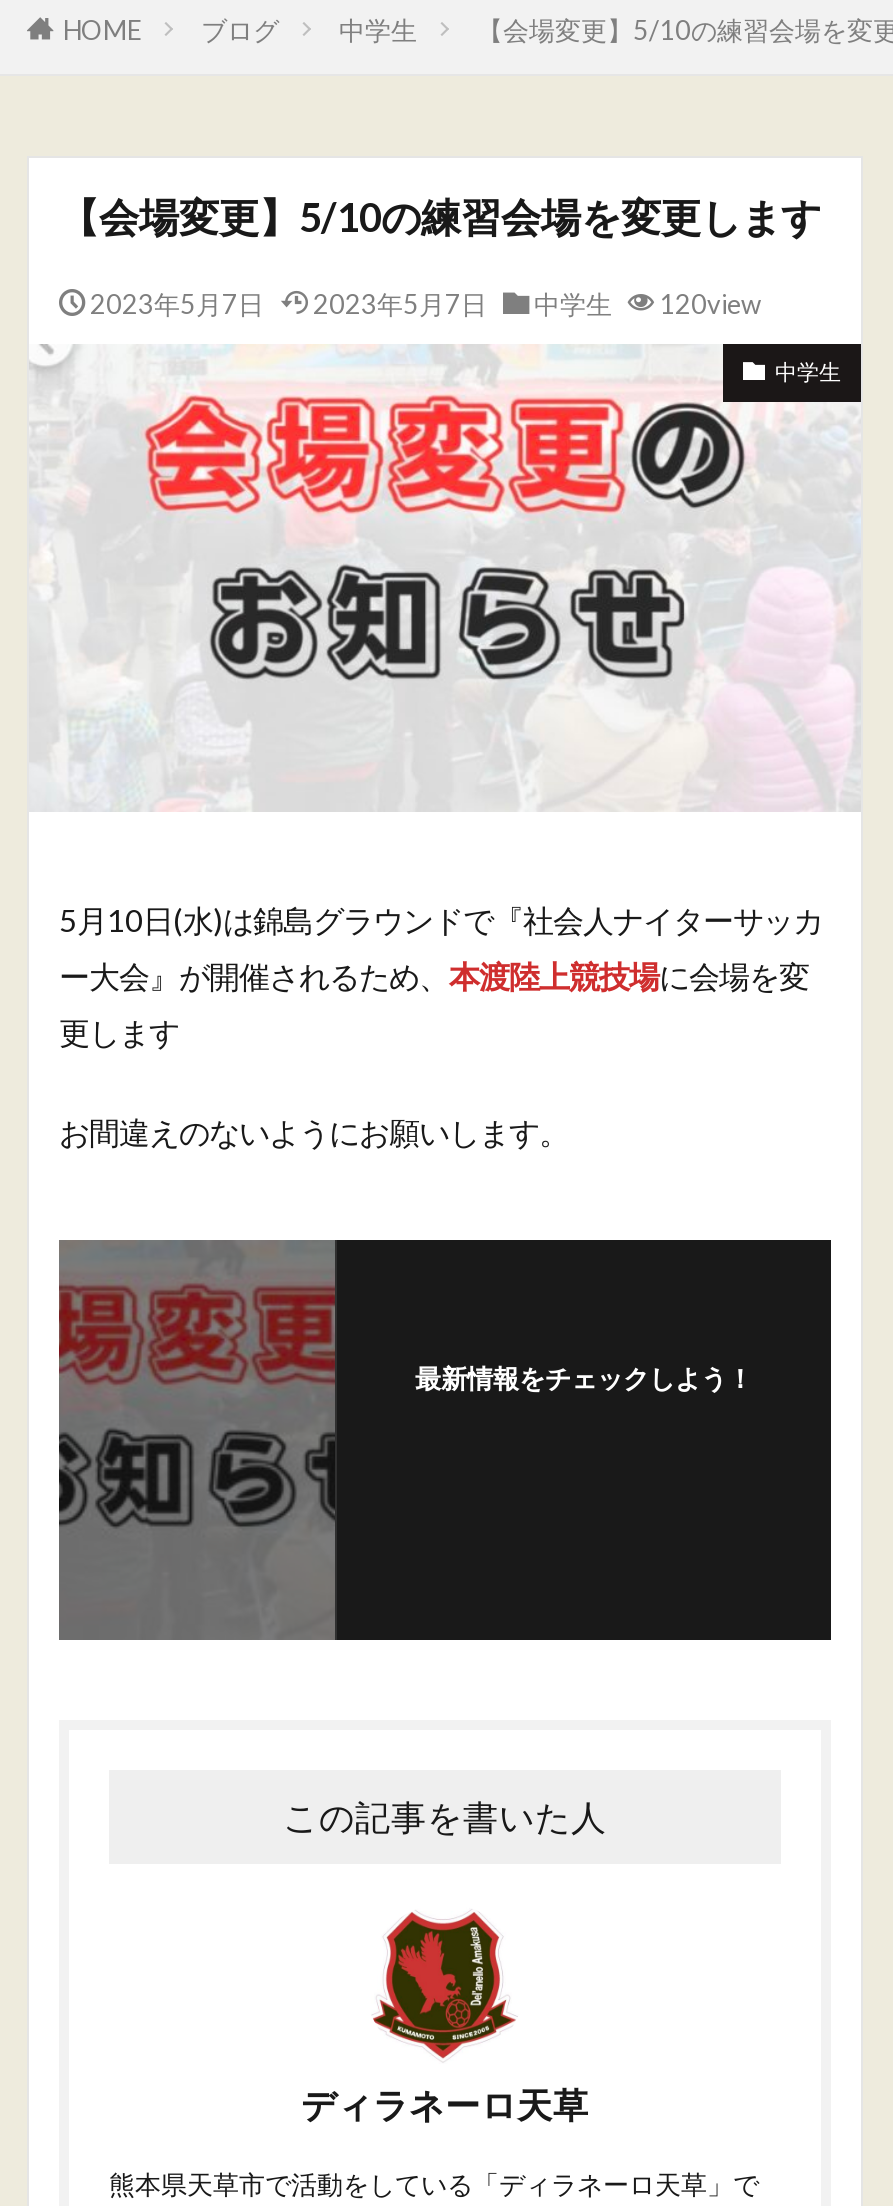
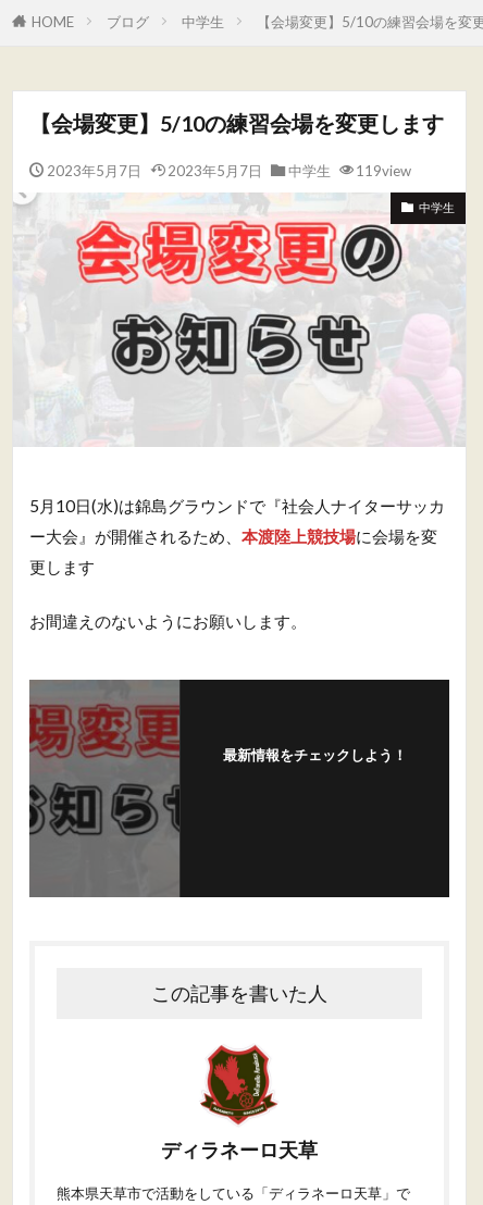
[90,287,761,319] 2023年5月7日 2023年5月7日 中学生 120view -> [46,162,411,179] 2023年5月7日 2023年5月7日 中学生 119view

